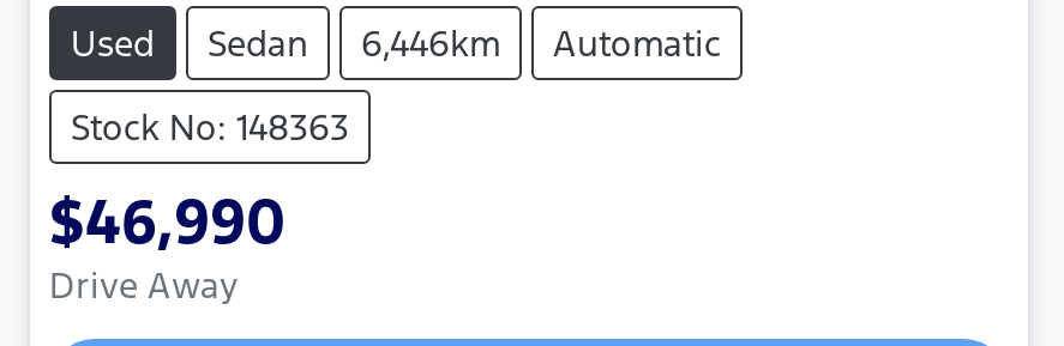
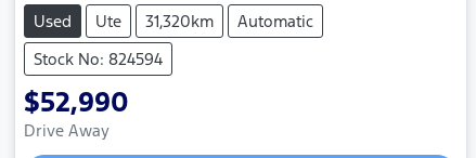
[208,20,500,65] Sedan | 6,446km -> [95,10,214,31] Ute | 31,320km
[71,103,349,149] Stock No: 148363 -> [34,48,163,69] Stock No: 824594
[49,182,287,259] $46,990 -> [24,84,129,119] $52,990

